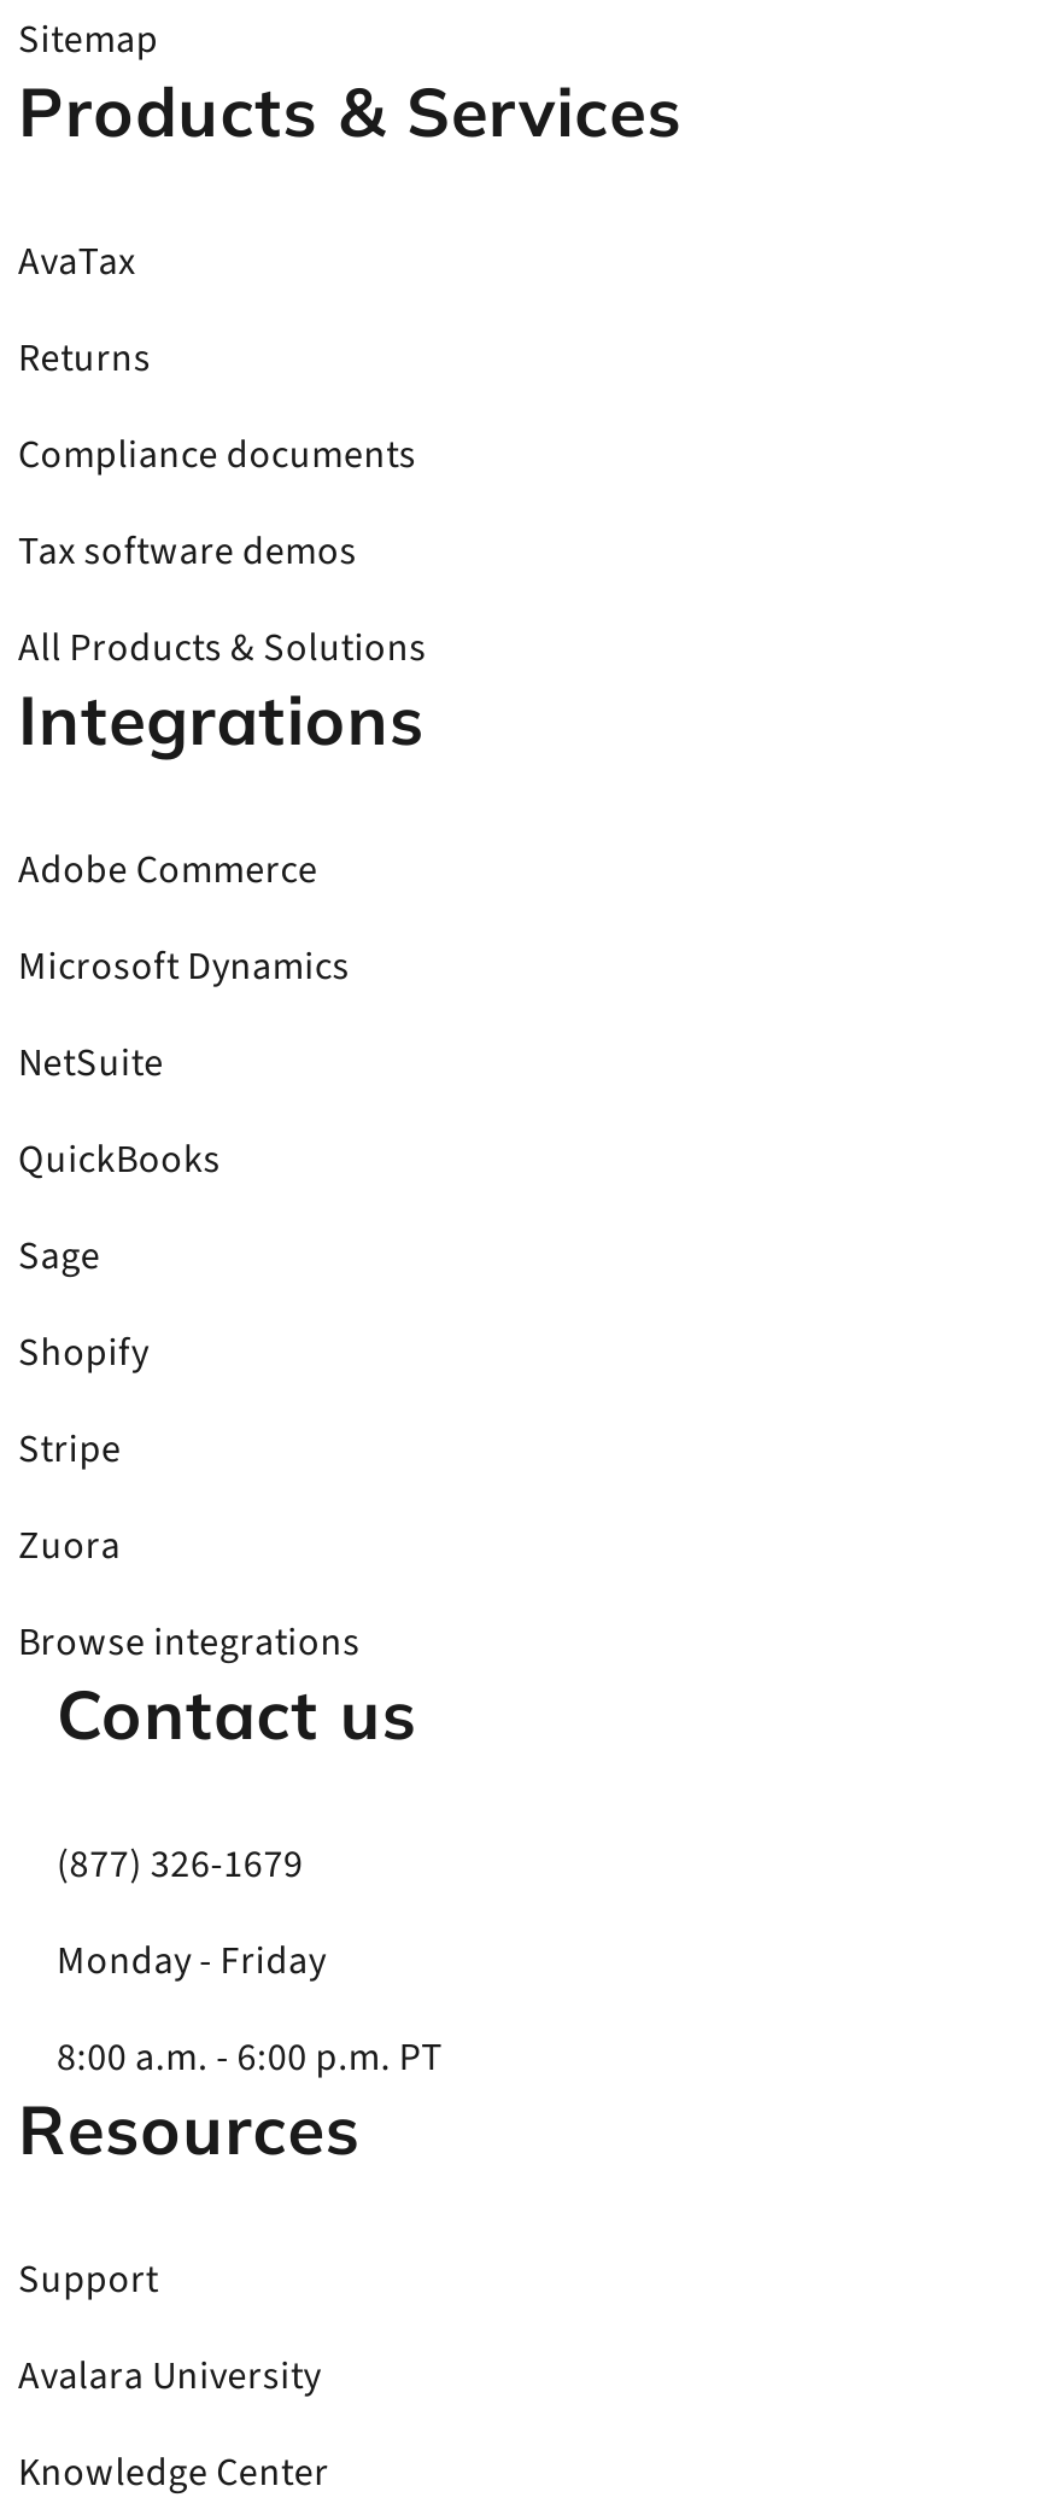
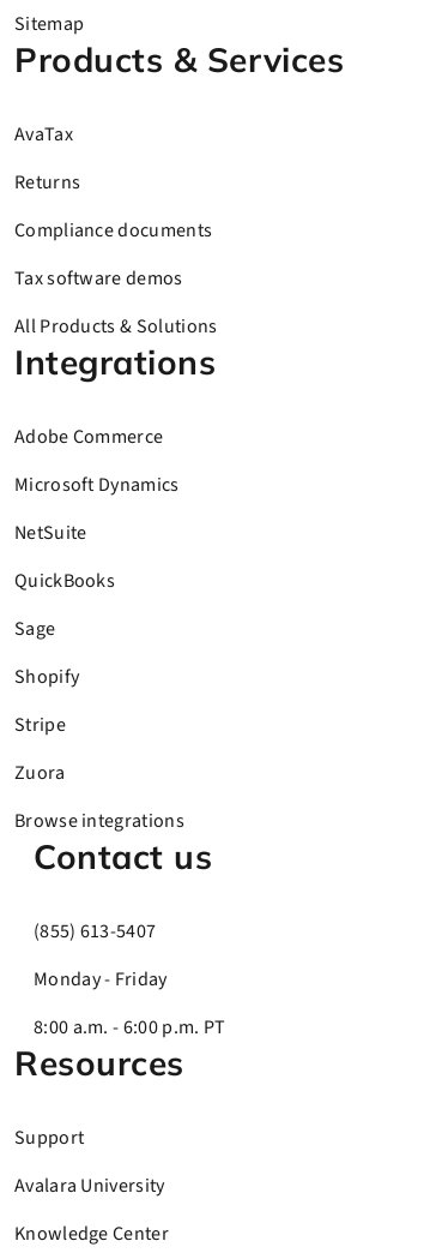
[57,1838,303,1891] (877) 326-1679 -> [34,918,156,945] (855) 613-5407

